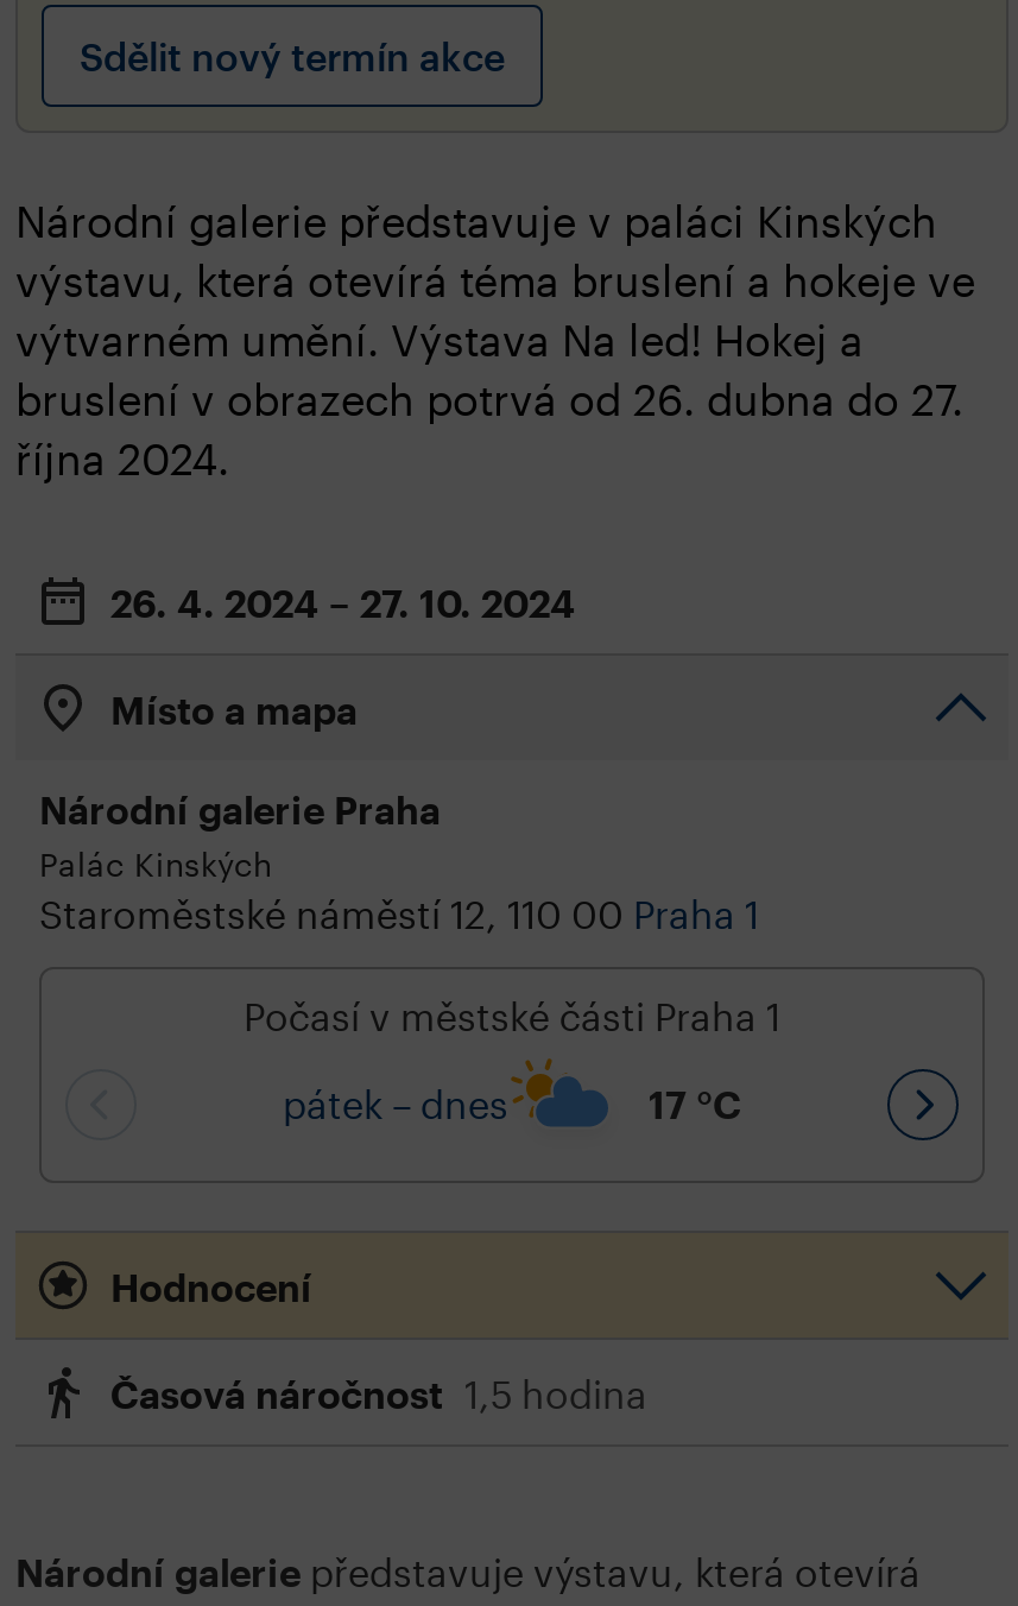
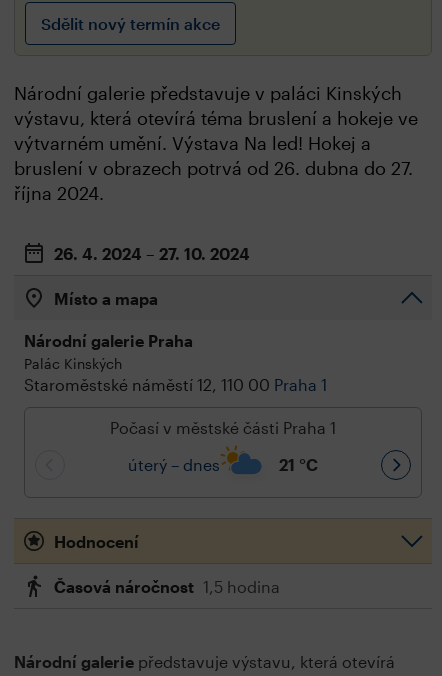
[283,1082,508,1127] pátek – dnes -> [128,455,220,474] úterý – dnes
[649,1082,741,1127] 17 °C -> [279,455,318,474] 21 °C

